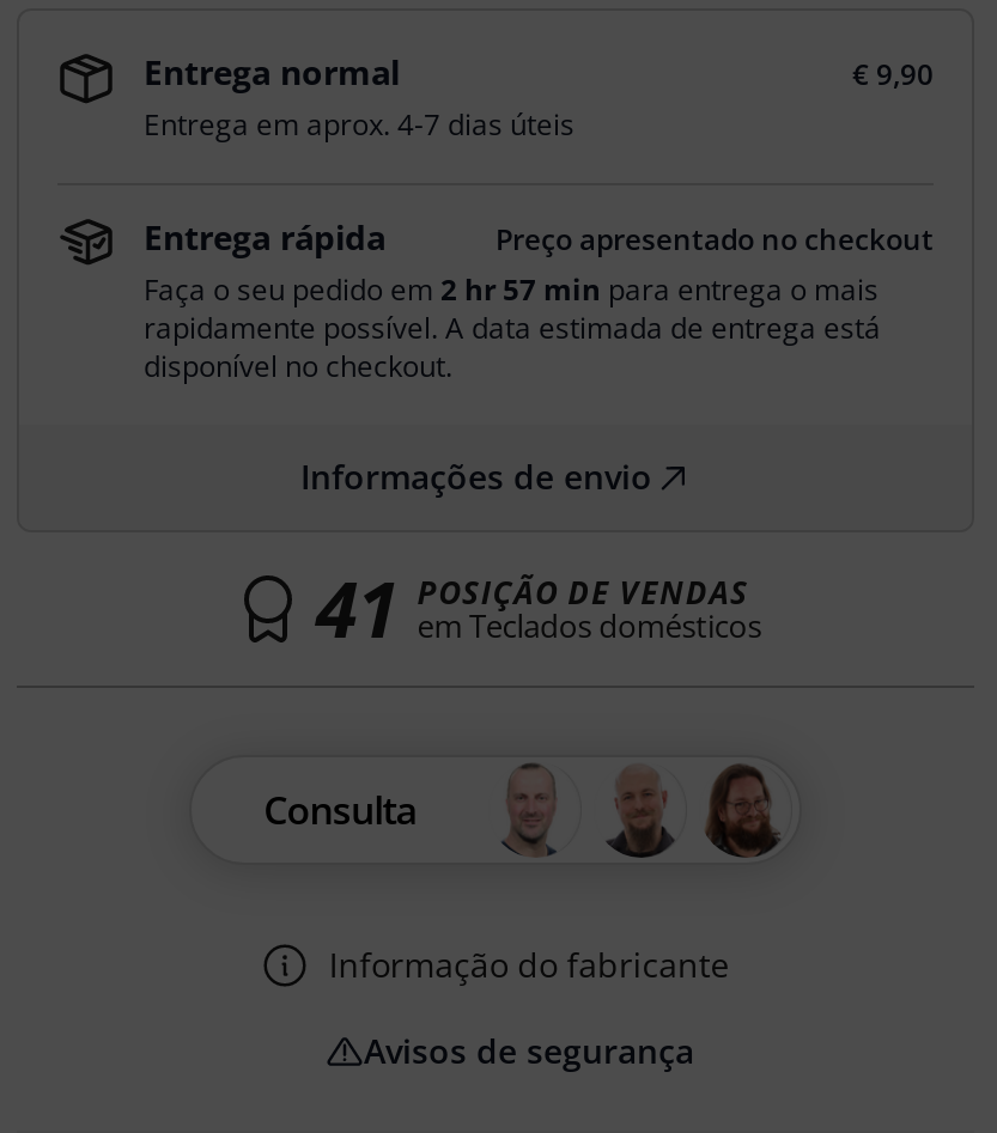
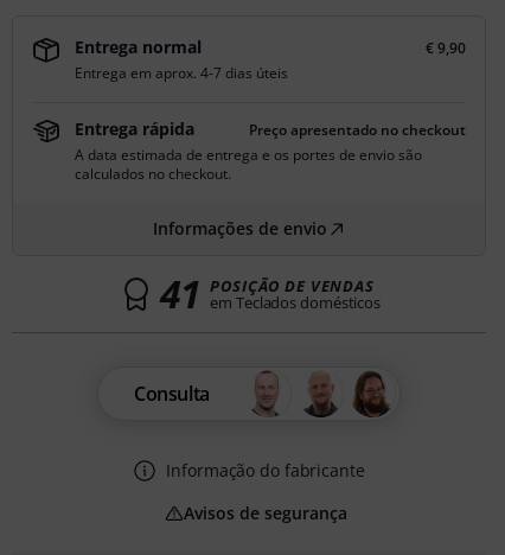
[144,269,881,386] Faça o seu pedido em 2 hr 57 min para entrega o mais | rapidamente possível. A data estimada de entrega está | disponível no checkout. -> [75,145,422,184] A data estimada de entrega e os portes de envio são | calculados no checkout.

